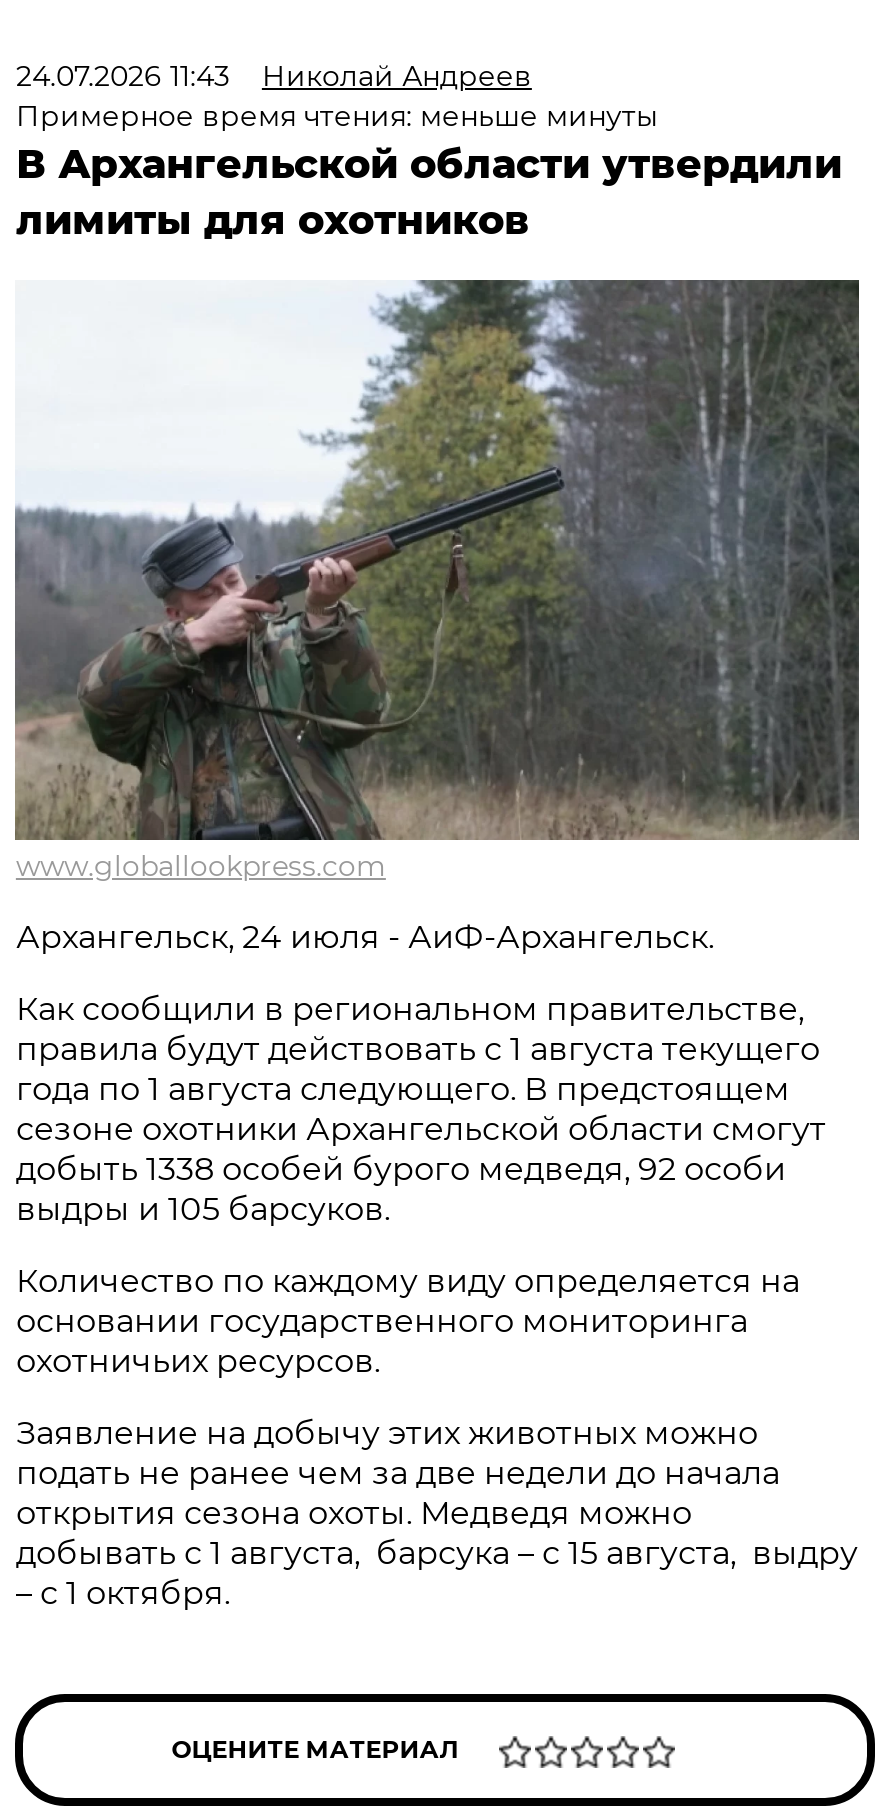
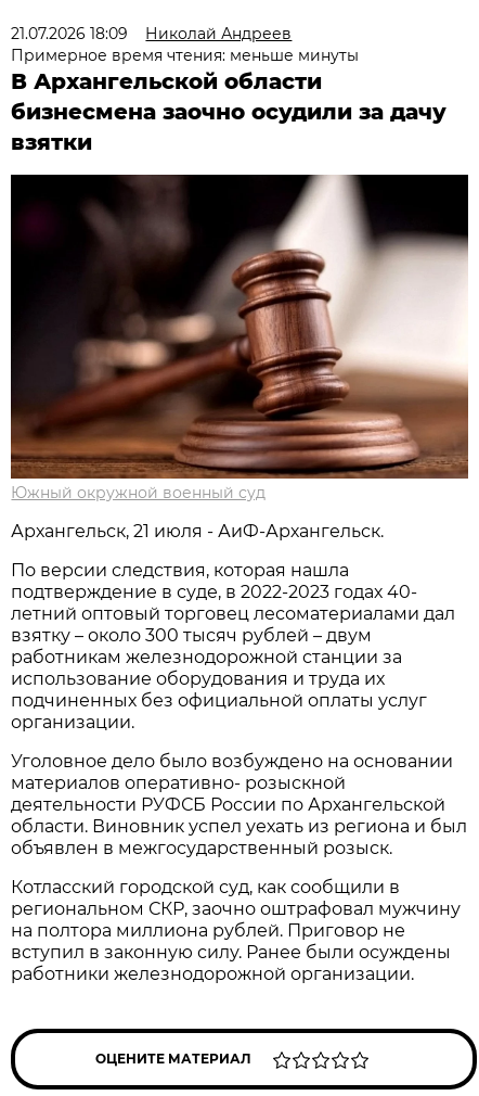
[16,58,532,94] 24.07.2026 11:43 Николай Андреев -> [11,24,292,44] 21.07.2026 18:09 Николай Андреев
[16,140,842,244] В Архангельской области утвердили | лимиты для охотников -> [11,69,447,155] В Архангельской области | бизнесмена заочно осудили за дачу | взятки
[13,278,861,884] [image] | www.globallookpress.com -> [10,220,469,503] [image] | Южный окружной военный суд
[16,918,714,956] Архангельск, 24 июля - АиФ-Архангельск. -> [11,521,384,542] Архангельск, 21 июля - АиФ-Архангельск.
[16,990,826,1228] Как сообщили в региональном правительстве, | правила будут действовать с 1 августа текущего | года по 1 августа следующего. В предстоящем | сезоне охотники Архангельской области смогут | добыть 1338 особей бурого медведя, 92 особи | выдры и 105 барсуков. -> [11,560,456,733] По версии следствия, которая нашла | подтверждение в суде, в 2022-2023 годах 40- | летний оптовый торговец лесоматериалами дал | взятку – около 300 тысяч рублей – двум | работникам железнодорожной станции за | использование оборудования и труда их | подчиненных без официальной оплаты услуг | организации.
[16,1262,800,1380] Количество по каждому виду определяется на | основании государственного мониторинга | охотничьих ресурсов. -> [11,751,468,859] Уголовное дело было возбуждено на основании | материалов оперативно- розыскной | деятельности РУФСБ России по Архангельской | области. Виновник успел уехать из региона и был | объявлен в межгосударственный розыск.
[16,1414,858,1612] Заявление на добычу этих животных можно | подать не ранее чем за две недели до начала | открытия сезона охоты. Медведя можно | добывать с 1 августа, барсука – с 15 августа, выдру | – с 1 октября. -> [11,877,461,984] Котласский городской суд, как сообщили в | региональном СКР, заочно оштрафовал мужчину | на полтора миллиона рублей. Приговор не | вступил в законную силу. Ранее были осуждены | работники железнодорожной организации.

